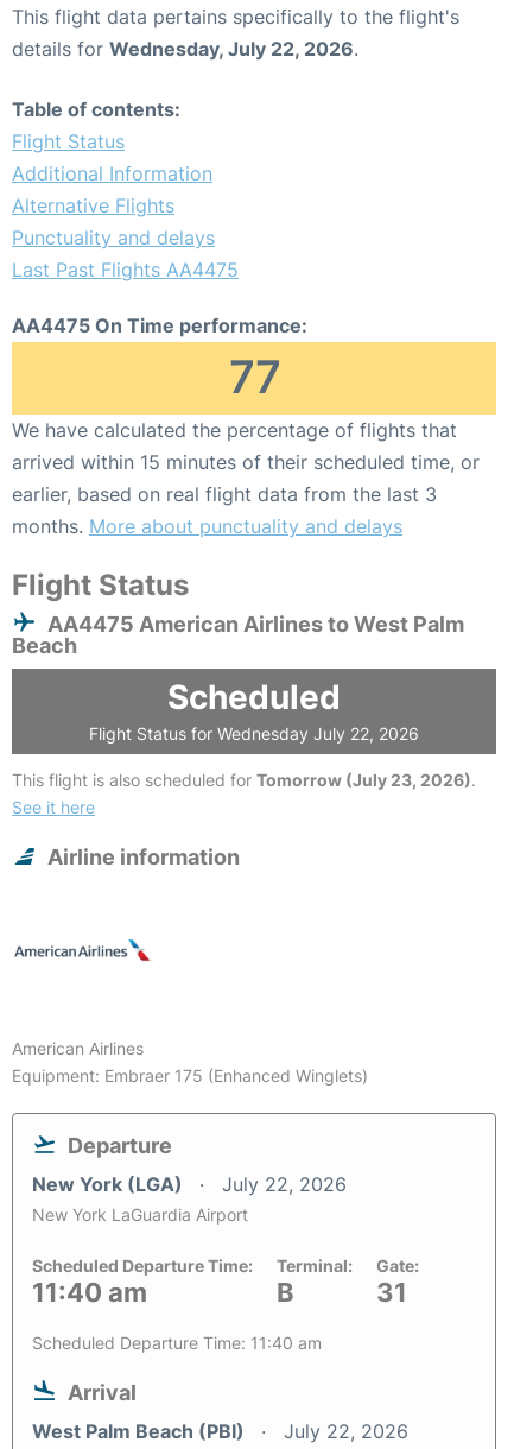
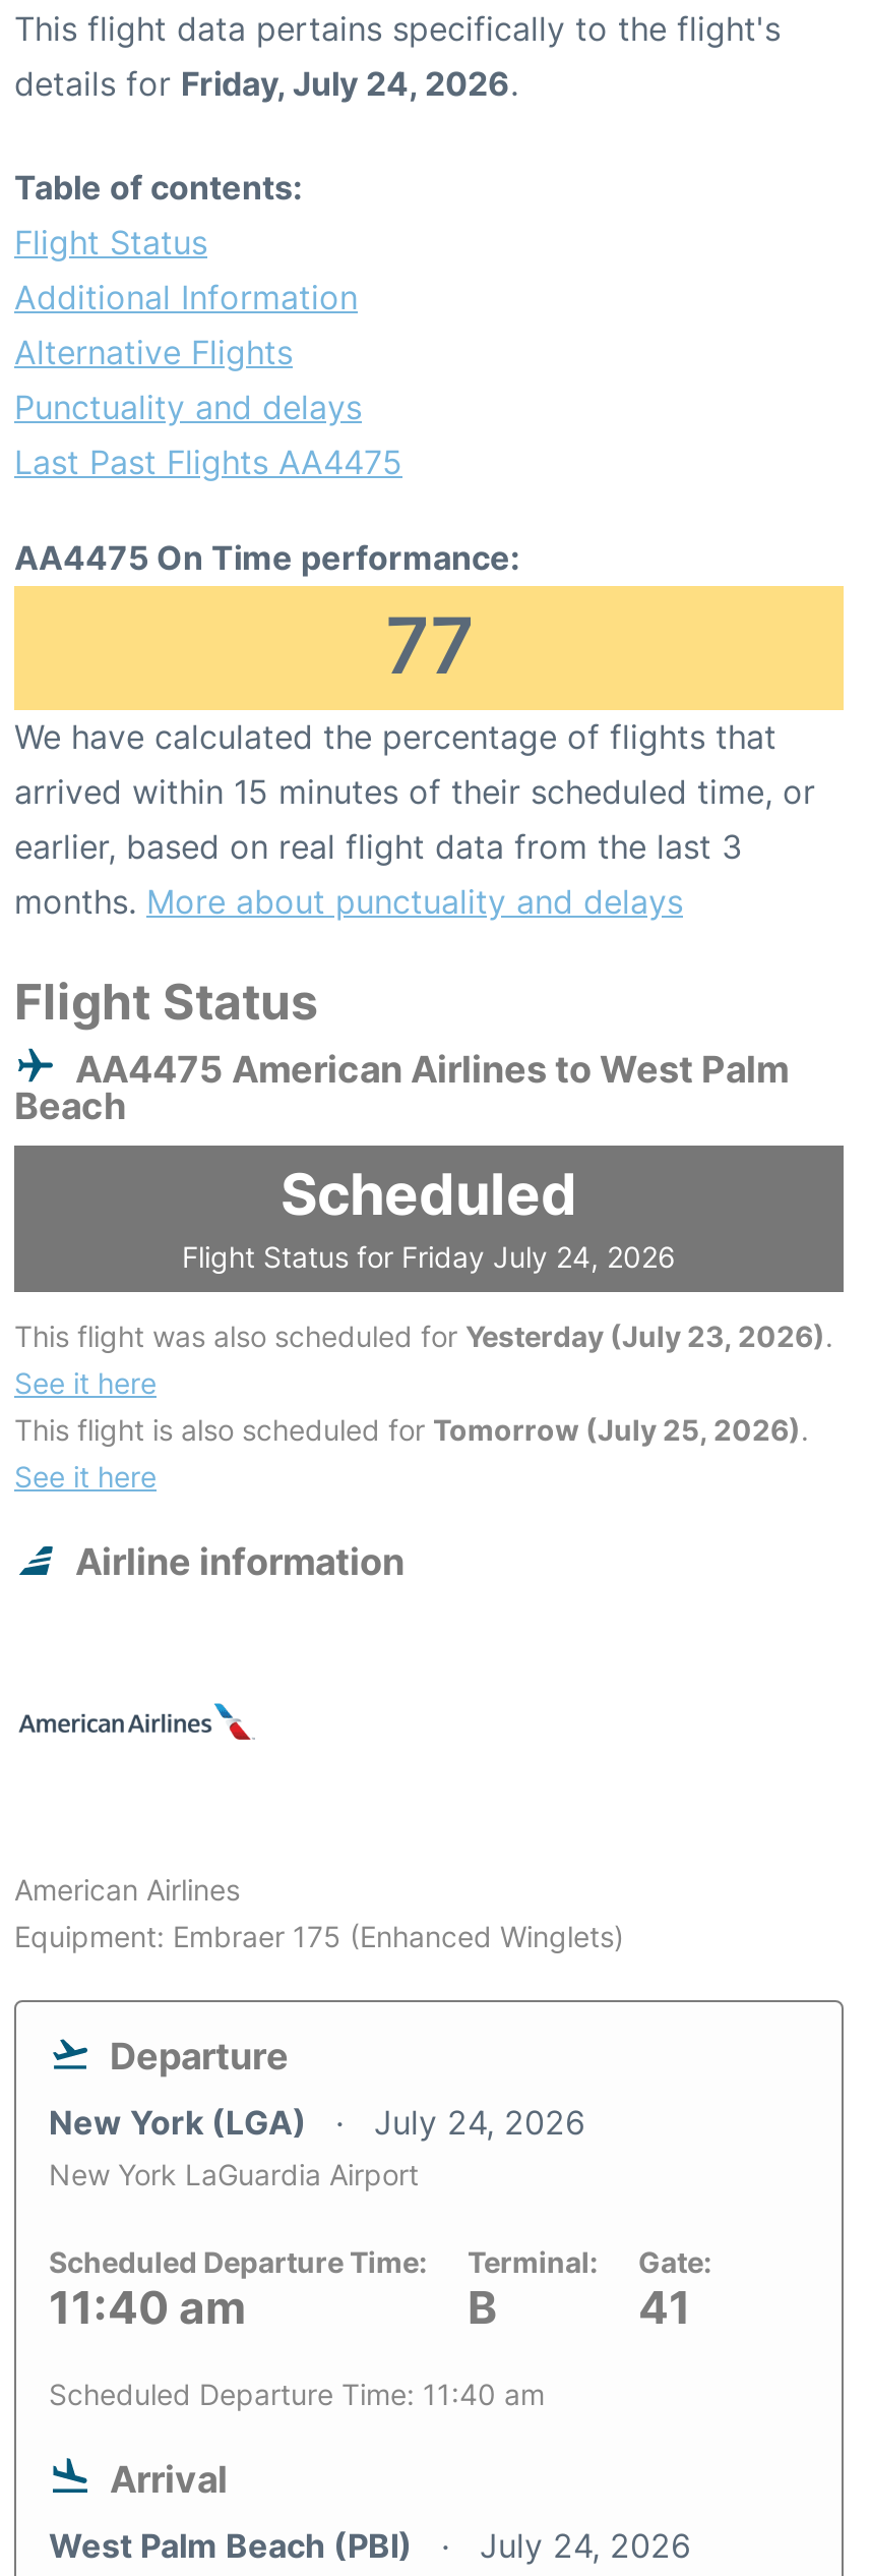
[12,37,358,61] details for Wednesday, July 22, 2026. -> [14,64,518,104] details for Friday, July 24, 2026.
[89,724,419,744] Flight Status for Wednesday July 22, 2026 -> [182,1240,676,1274] Flight Status for Friday July 24, 2026
[12,770,476,790] This flight is also scheduled for Tomorrow (July 23, 2026). -> [14,1319,833,1447] This flight was also scheduled for Yesterday (July 23, 2026). | See it here | This flight is also scheduled for Tomorrow (July 25, 2026).
[32,1173,347,1196] New York (LGA) July 22, 2026 -> [49,2103,585,2143] New York (LGA) July 24, 2026
[376,1277,407,1308] 31 -> [638,2282,691,2334] 41
[32,1420,408,1443] West Palm Beach (PBI) July 22, 2026 -> [49,2526,691,2566] West Palm Beach (PBI) July 24, 2026

